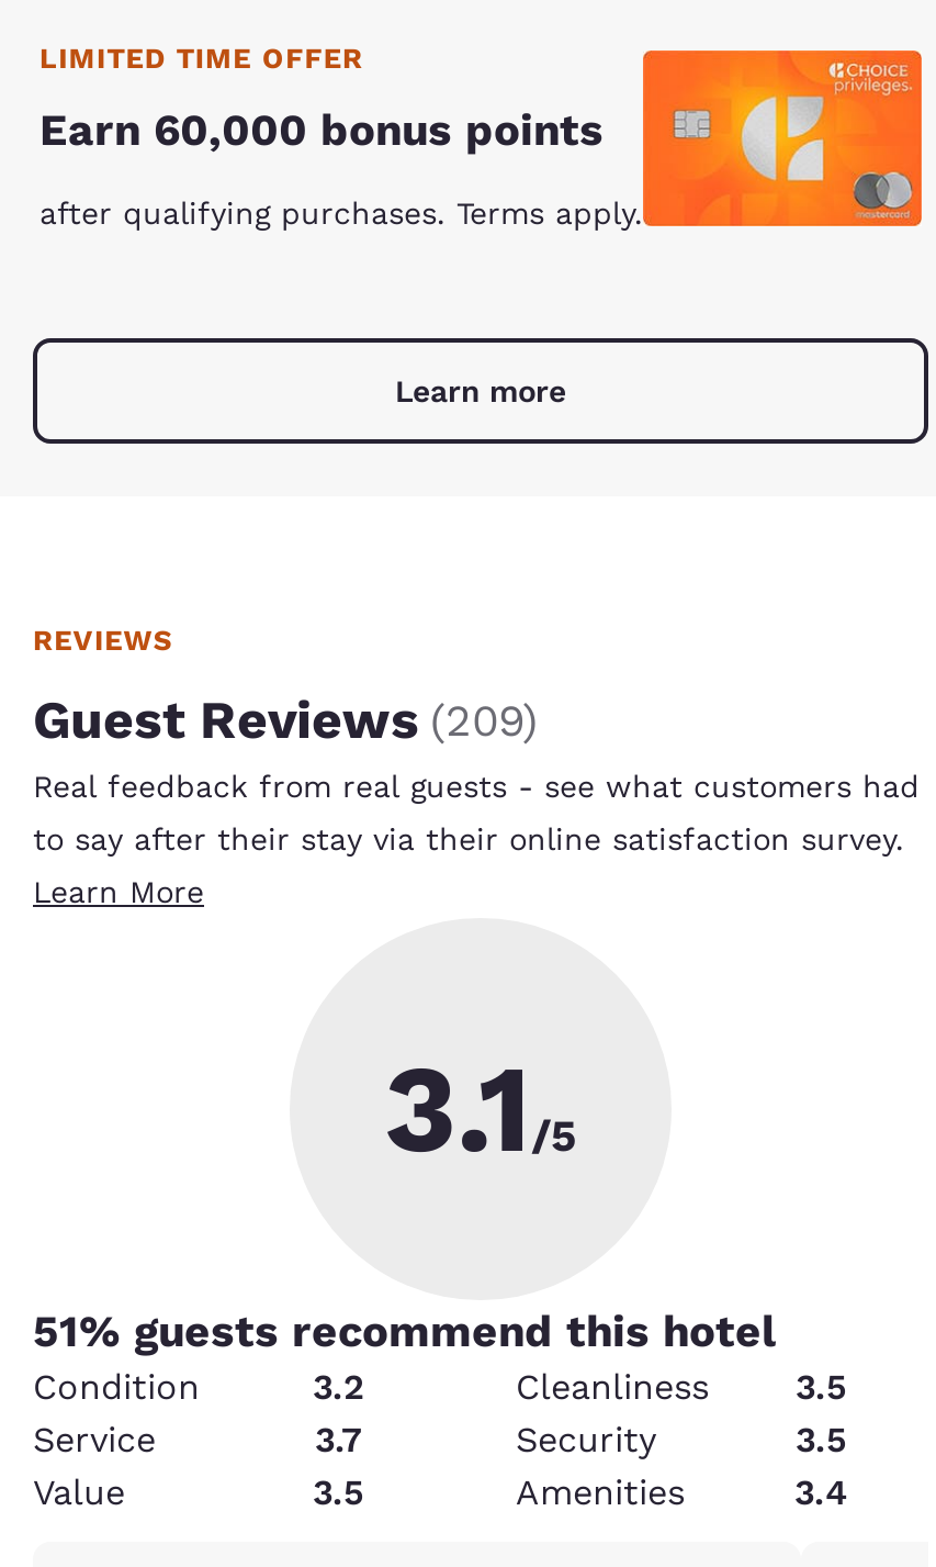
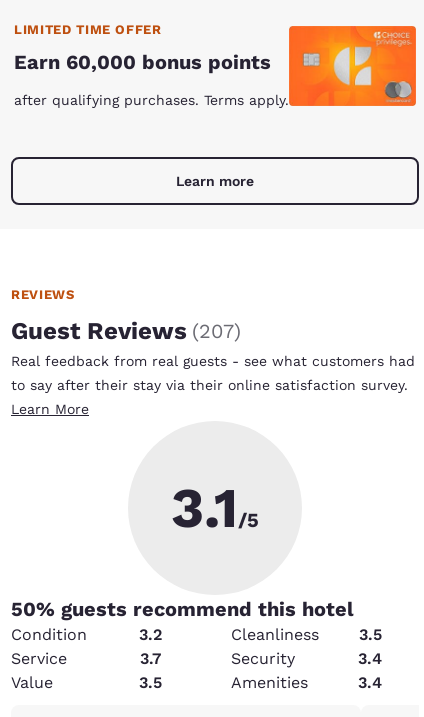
[33,690,538,751] Guest Reviews (209) -> [11,317,241,345] Guest Reviews (207)
[33,1305,777,1357] 51% guests recommend this hotel -> [11,597,354,621] 50% guests recommend this hotel
[796,1419,846,1461] 3.5 -> [358,649,382,668] 3.4

